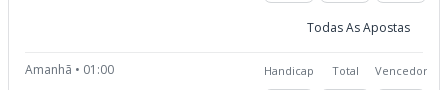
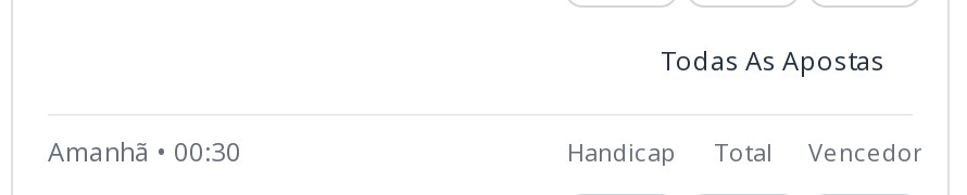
[25,61,114,78] Amanhã • 01:00 -> [48,133,241,169] Amanhã • 00:30

